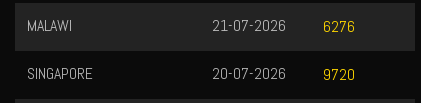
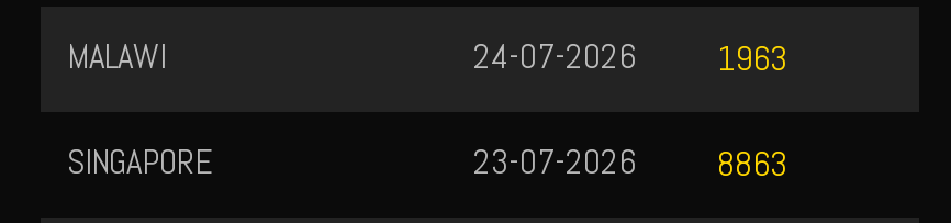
[212,16,286,36] 21-07-2026 -> [473,35,636,79] 24-07-2026
[323,17,355,37] 6276 -> [717,36,787,80] 1963
[212,64,286,84] 20-07-2026 -> [473,141,636,185] 23-07-2026
[323,65,355,85] 9720 -> [717,142,787,186] 8863

